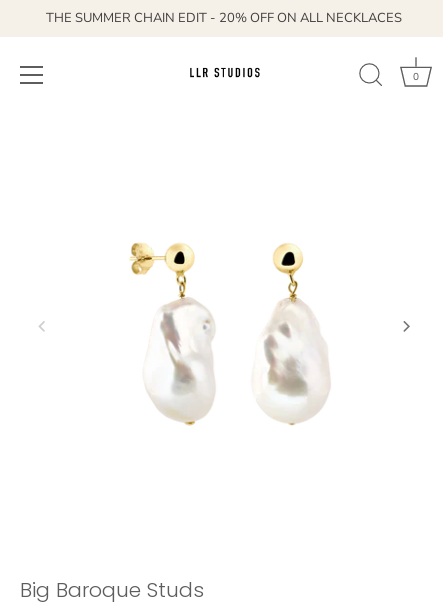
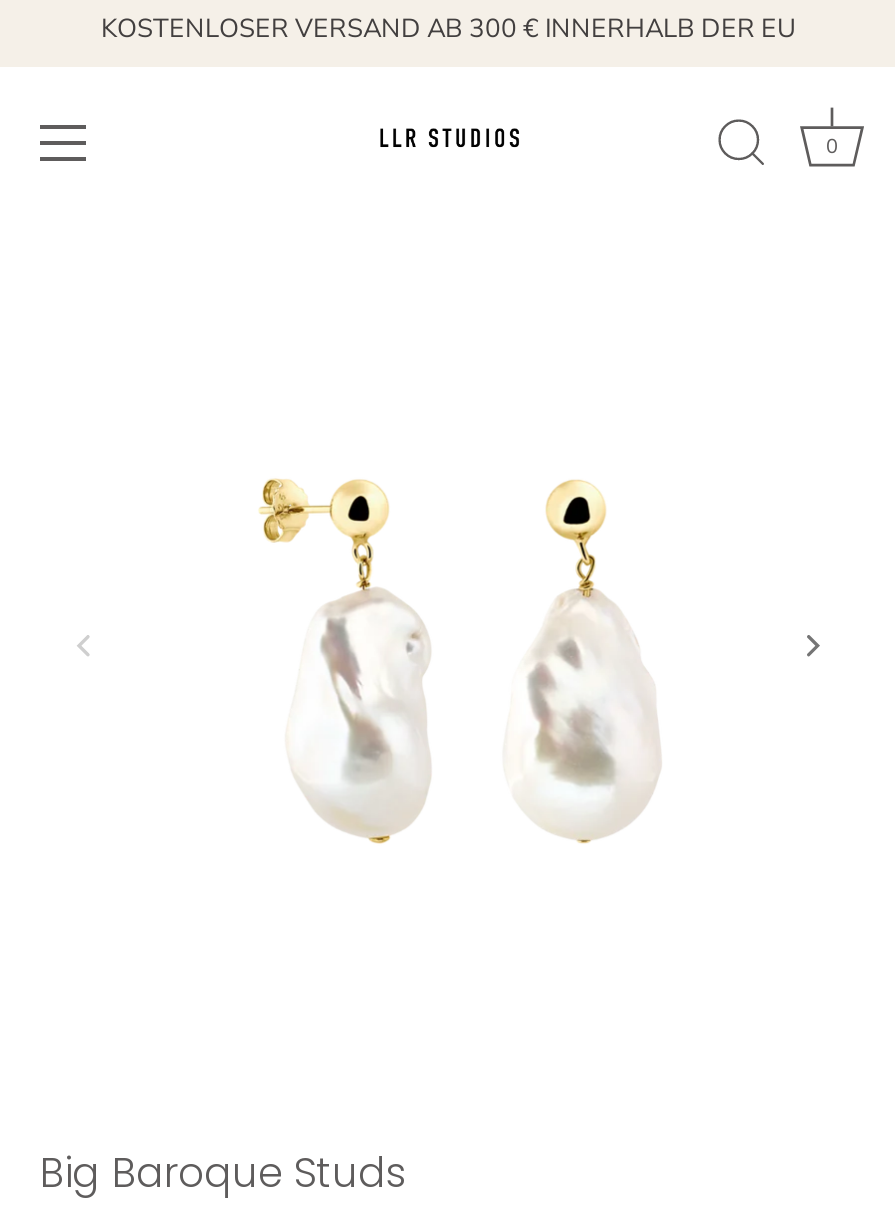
[46,9,402,27] THE SUMMER CHAIN EDIT - 20% OFF ON ALL NECKLACES -> [101,11,795,47] KOSTENLOSER VERSAND AB 300 € INNERHALB DER EU

